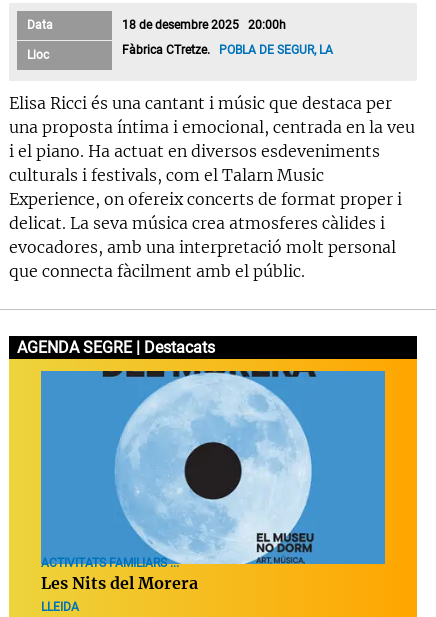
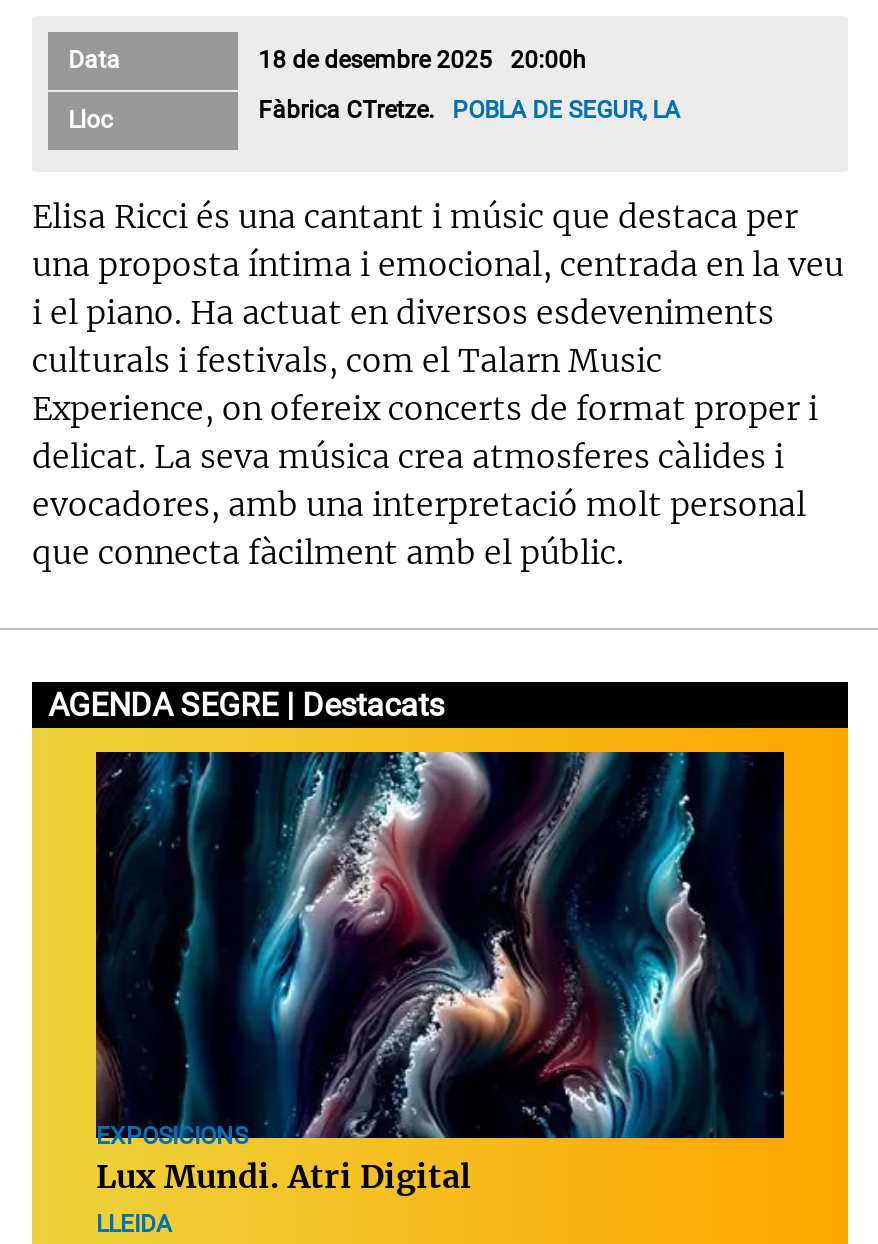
[40,370,386,593] [image] | ACTIVITATS FAMILIARS ... | Les Nits del Morera -> [94,750,786,1197] [image] | EXPOSICIONS | Lux Mundi. Atri Digital

